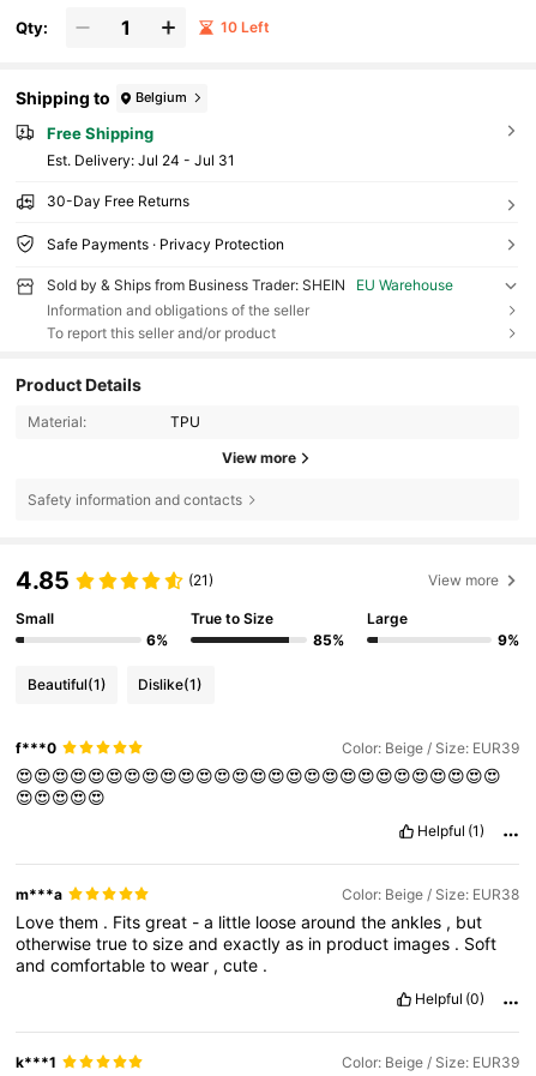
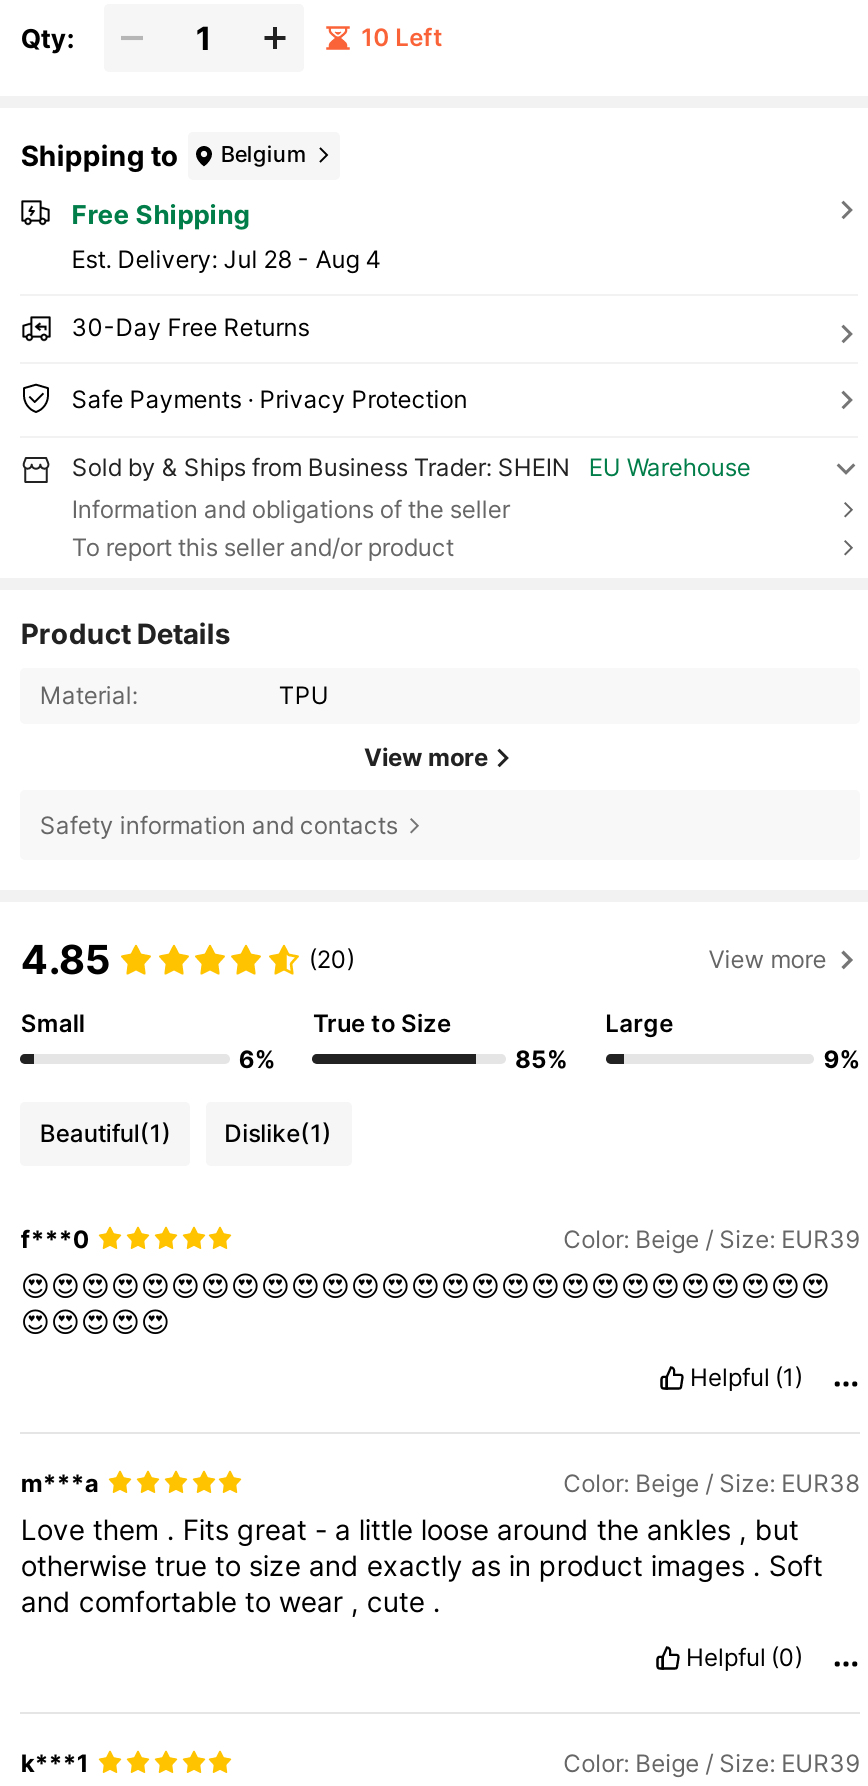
[46,151,235,169] Est. Delivery: Jul 24 - Jul 31 -> [71,243,381,273] Est. Delivery: Jul 28 - Aug 4
[189,571,214,589] (21) -> [309,944,355,974] (20)

